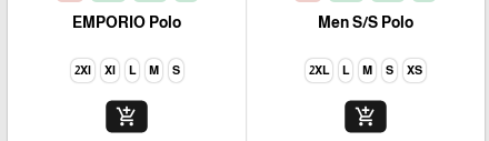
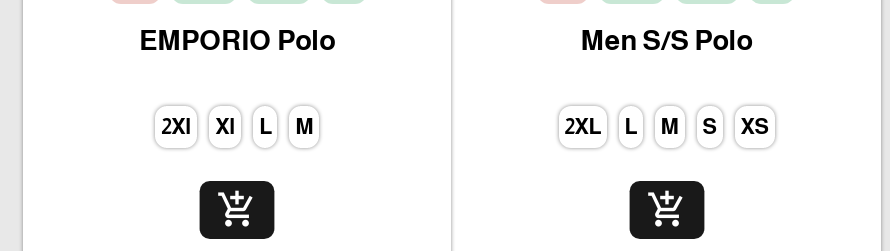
[172,64,180,77] S -> none

